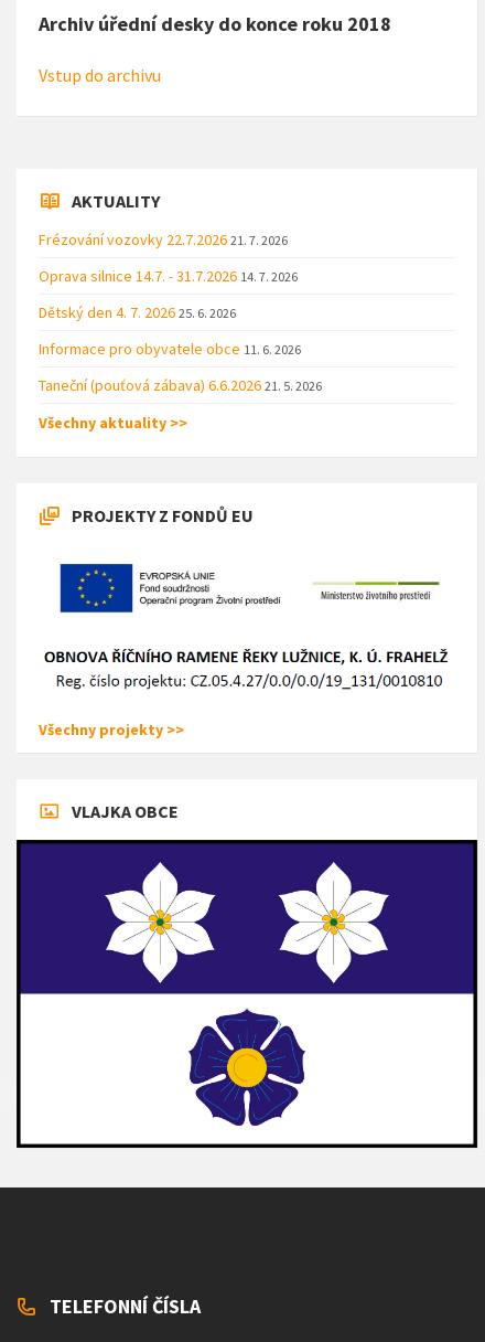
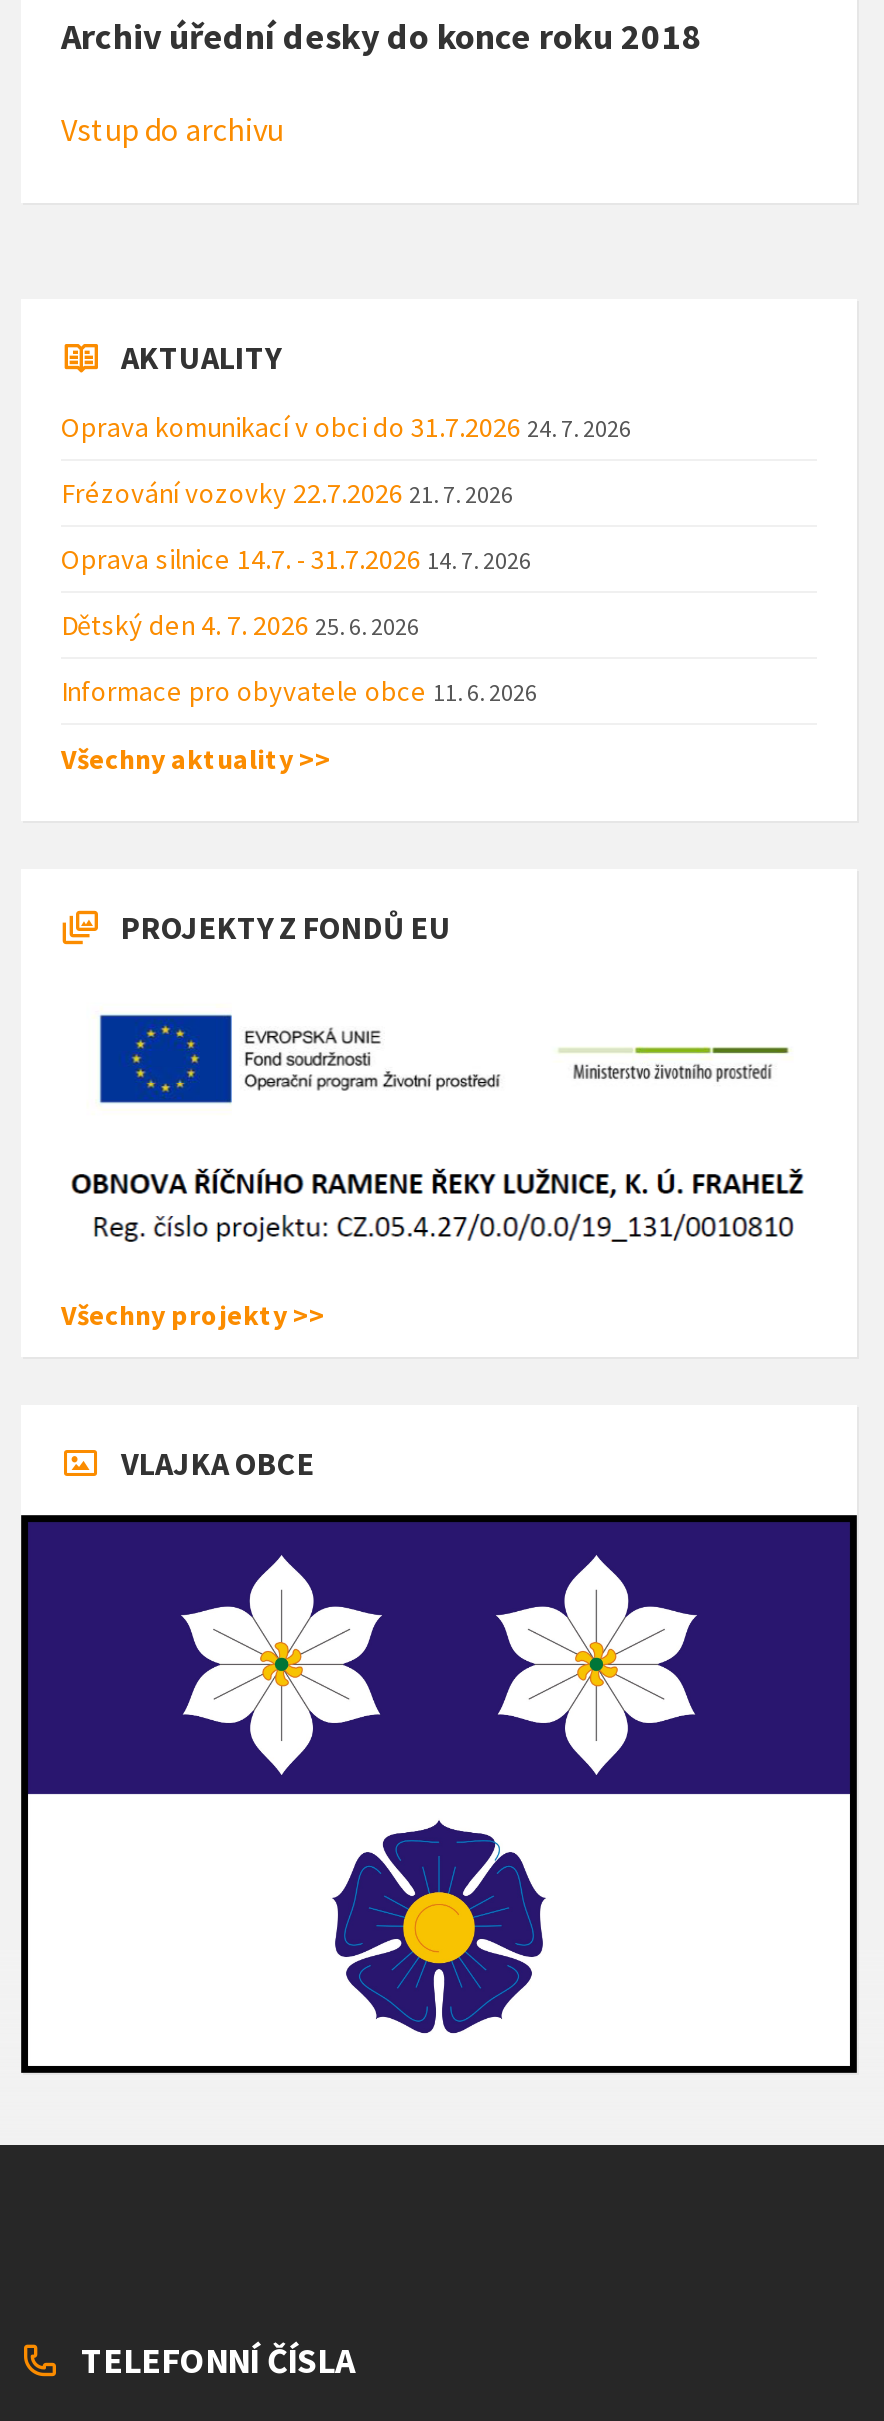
none -> [61,409,631,445] Oprava komunikací v obci do 31.7.2026 24. 7. 2026
moved [39,229,301,359] -> [61,475,537,709]: Frézování vozovky 22.7.2026 21. 7. 2026 | Oprava silnice 14.7. - 31.7.2026 14. 7. 2026 | Dětský den 4. 7. 2026 25. 6. 2026 | Informace pro obyvatele obce 11. 6. 2026
[39,375,322,395] Taneční (pouťová zábava) 6.6.2026 21. 5. 2026 -> none

